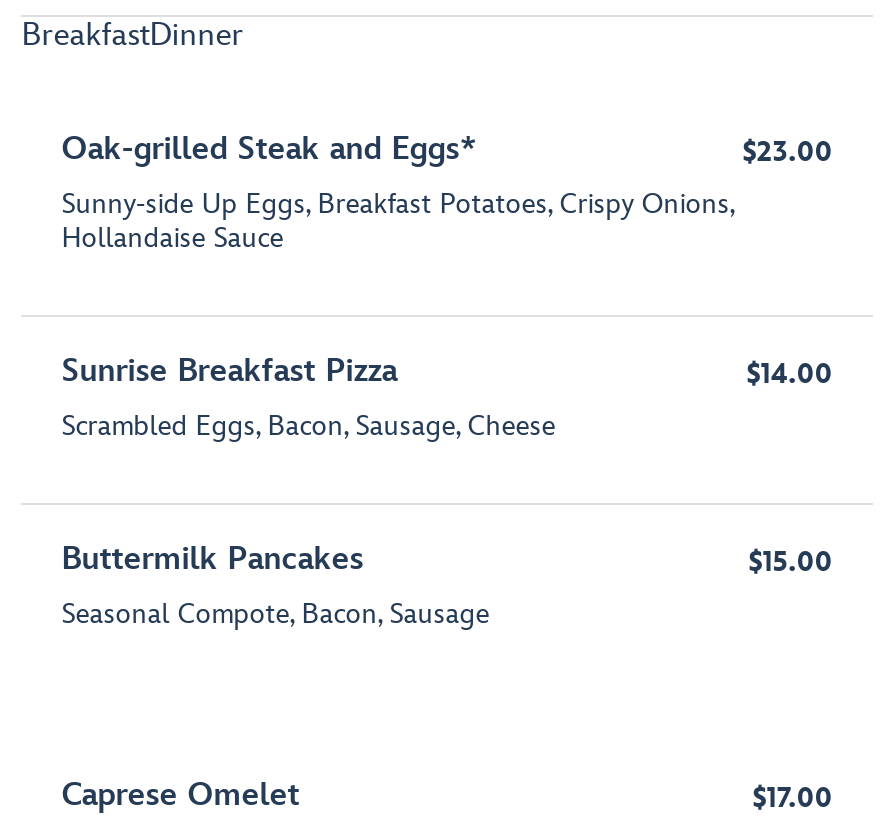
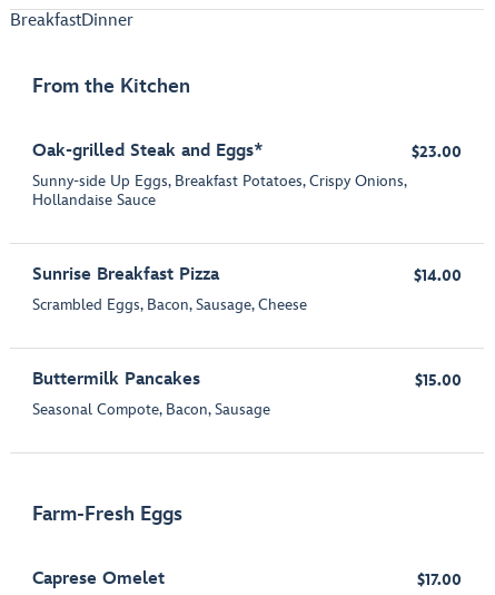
none -> [32,75,190,98] From the Kitchen
none -> [32,503,183,526] Farm-Fresh Eggs

